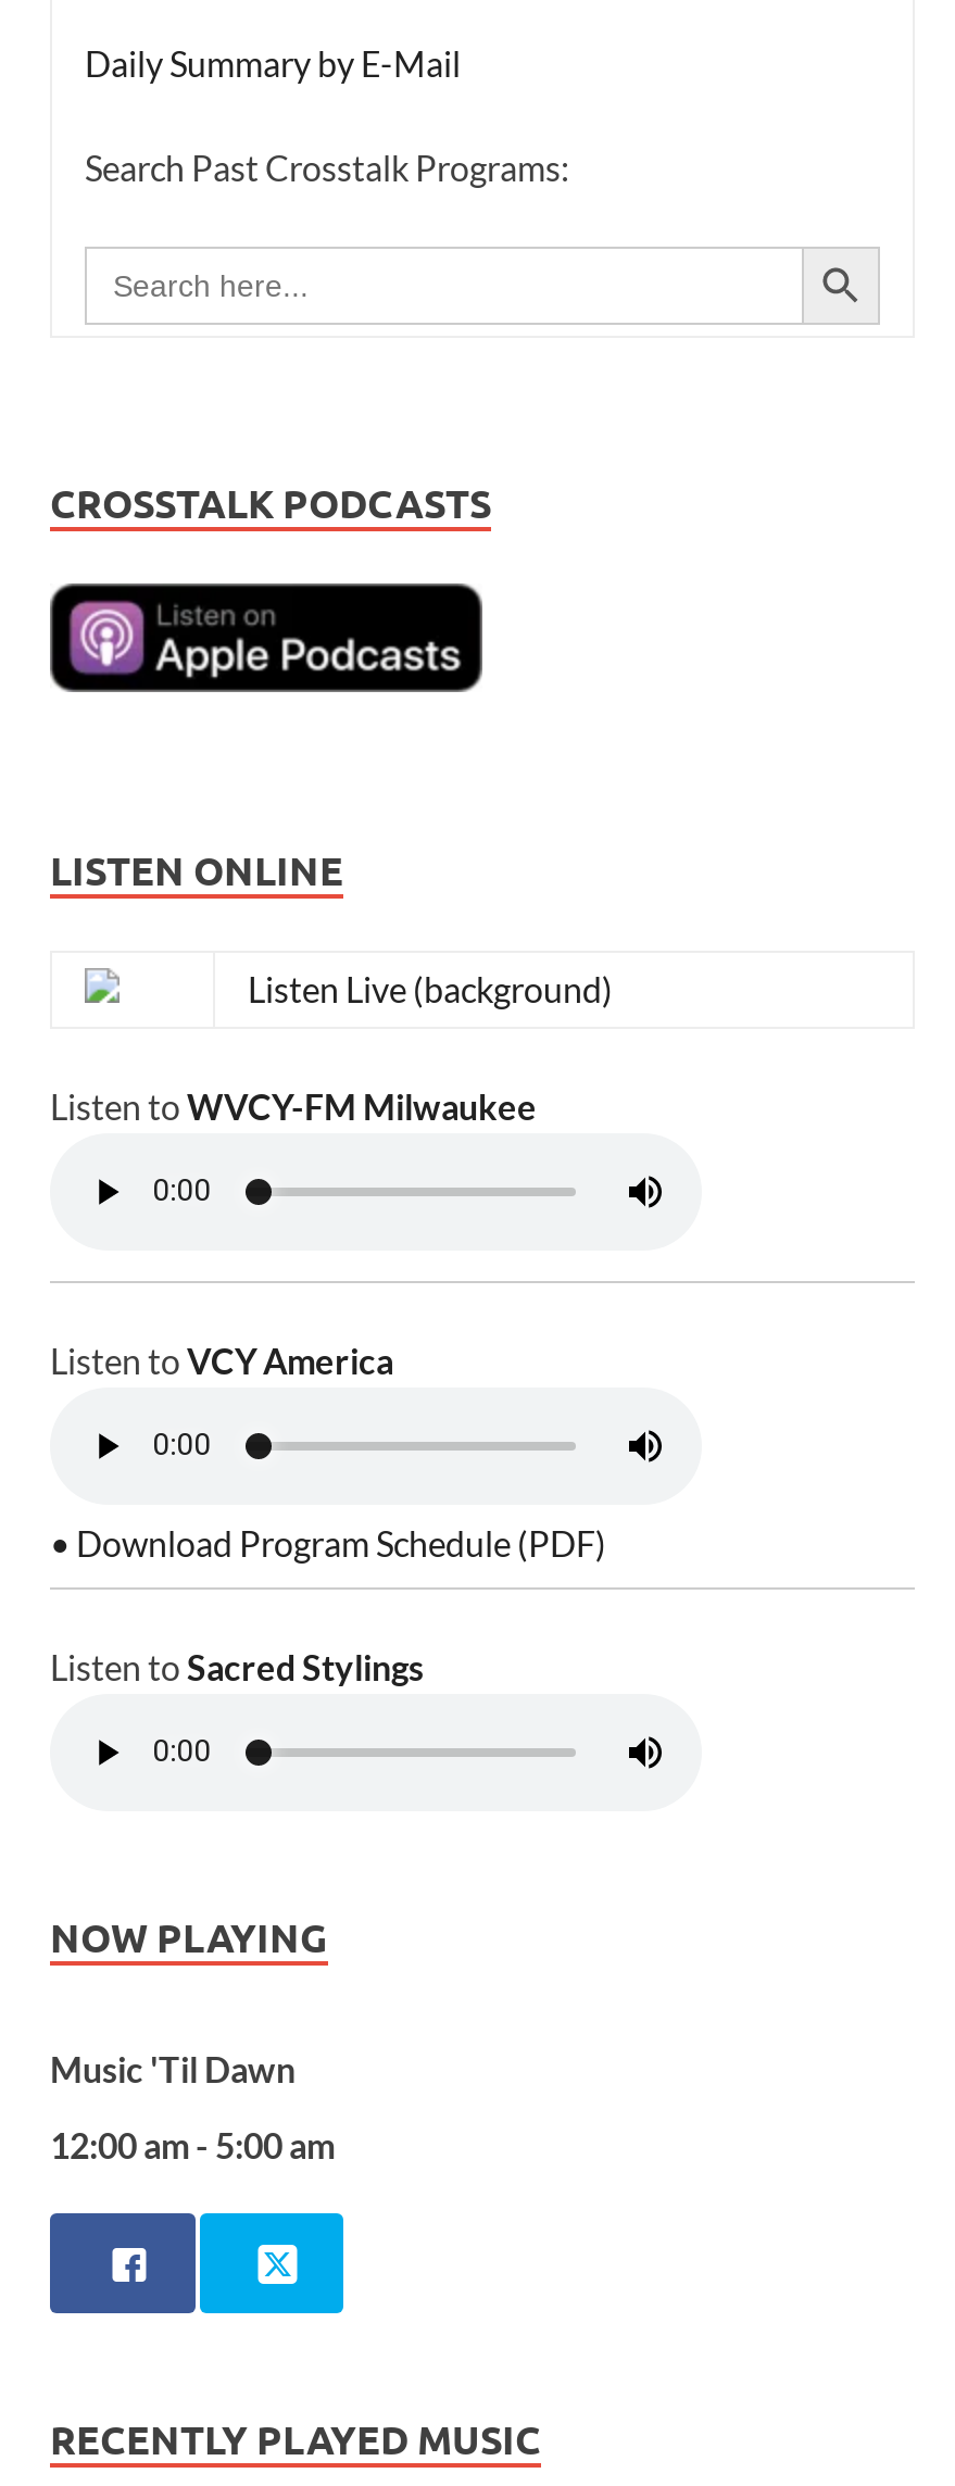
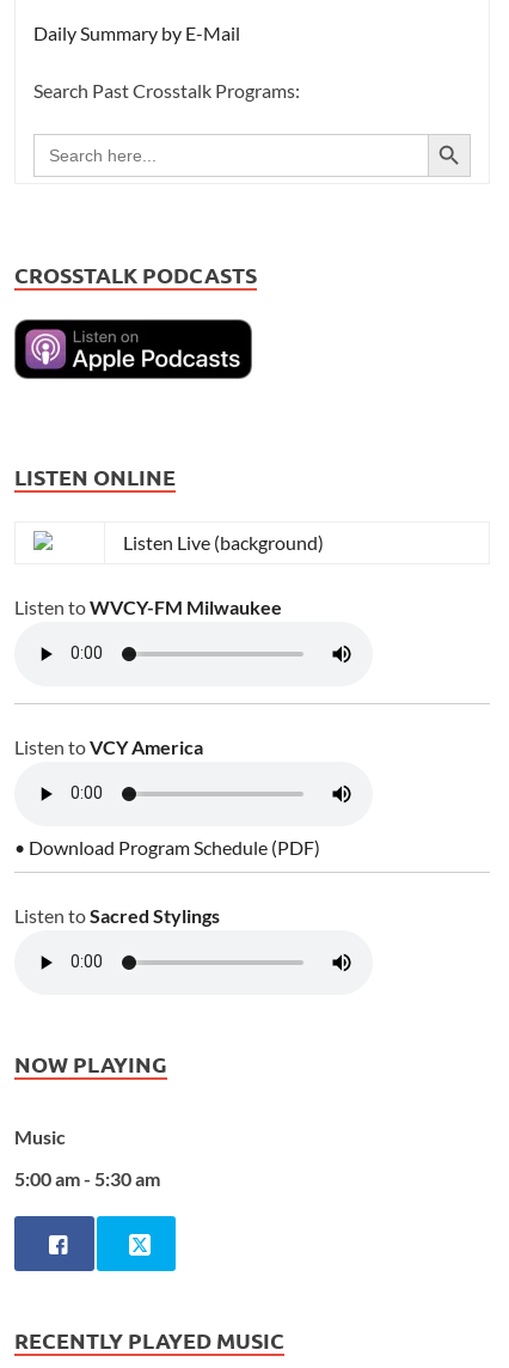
[50,2049,296,2090] Music 'Til Dawn -> [14,1125,66,1148] Music
[50,2123,335,2165] 12:00 am - 5:00 am -> [14,1167,160,1189] 5:00 am - 5:30 am

